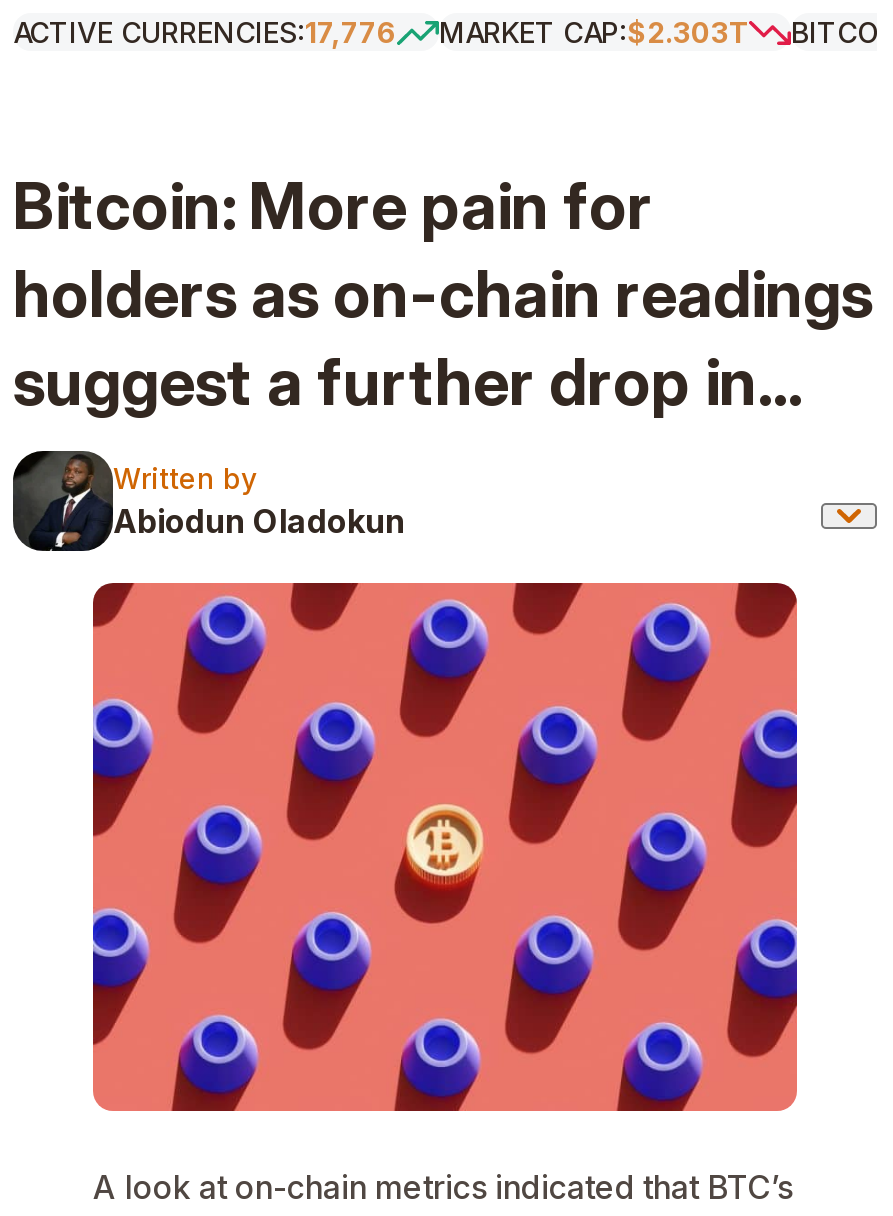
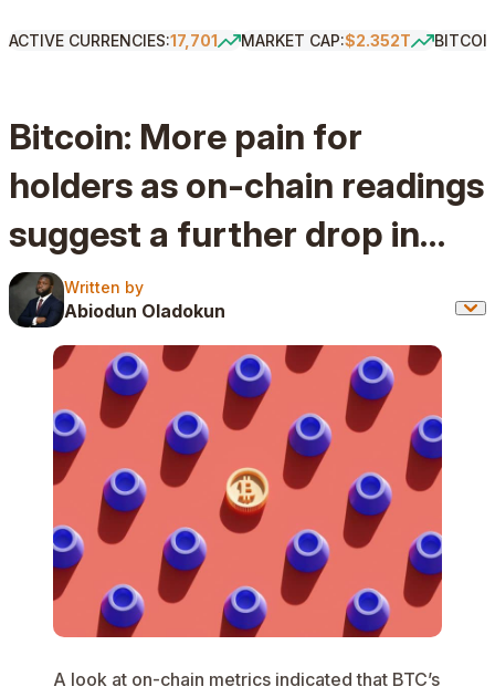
[13,15,397,49] ACTIVE CURRENCIES:17,776 -> [9,31,218,50] ACTIVE CURRENCIES:17,701
[439,15,749,49] MARKET CAP:$2.303T -> [241,31,411,50] MARKET CAP:$2.352T

